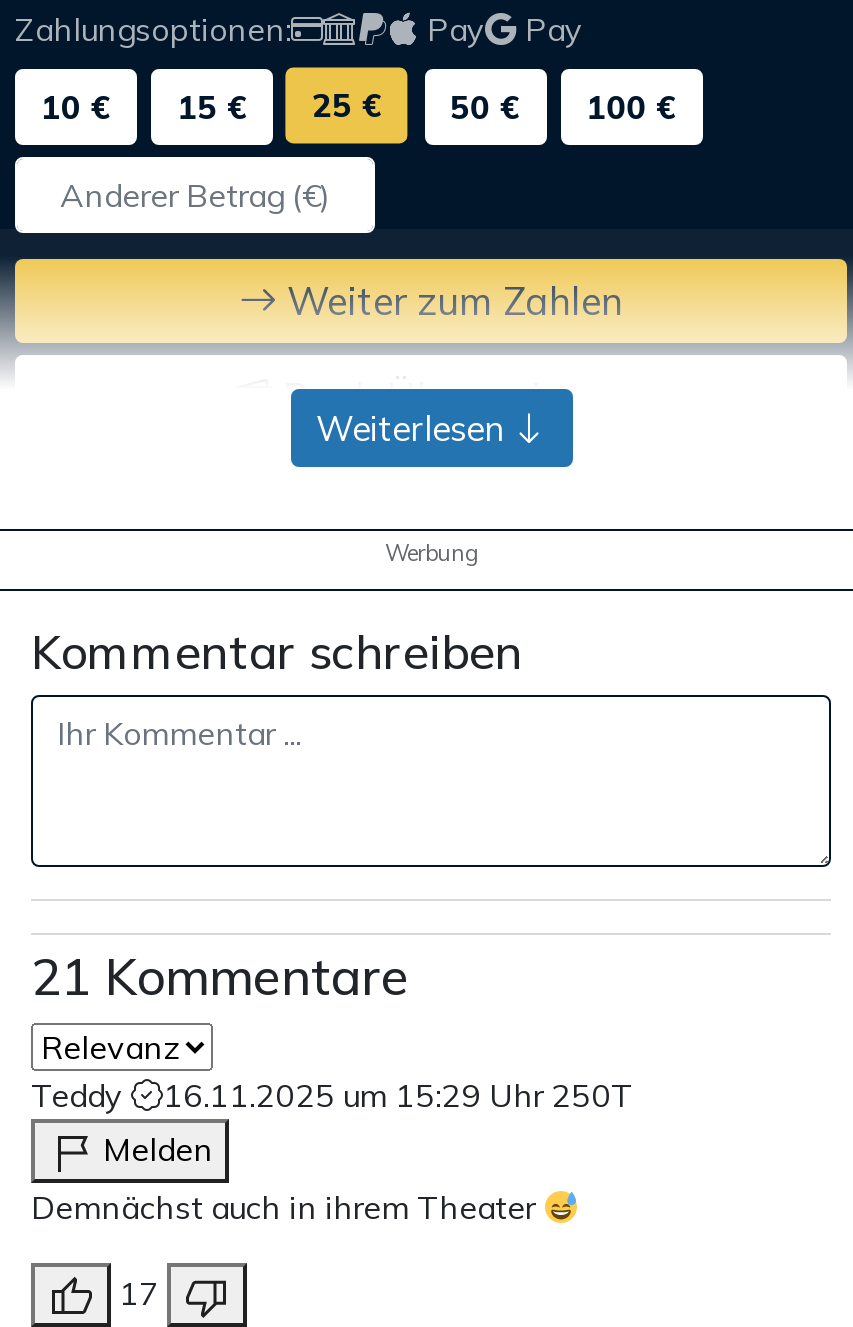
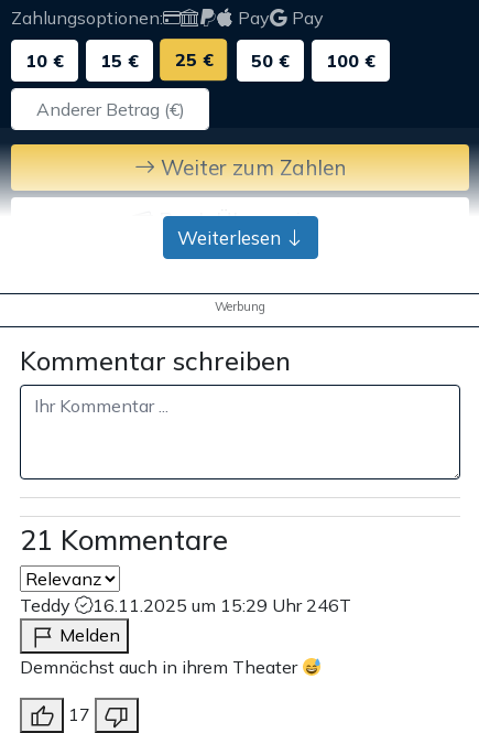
[31,1075,633,1115] Teddy 16.11.2025 um 15:29 Uhr 250T -> [20,594,351,616] Teddy 16.11.2025 um 15:29 Uhr 246T

